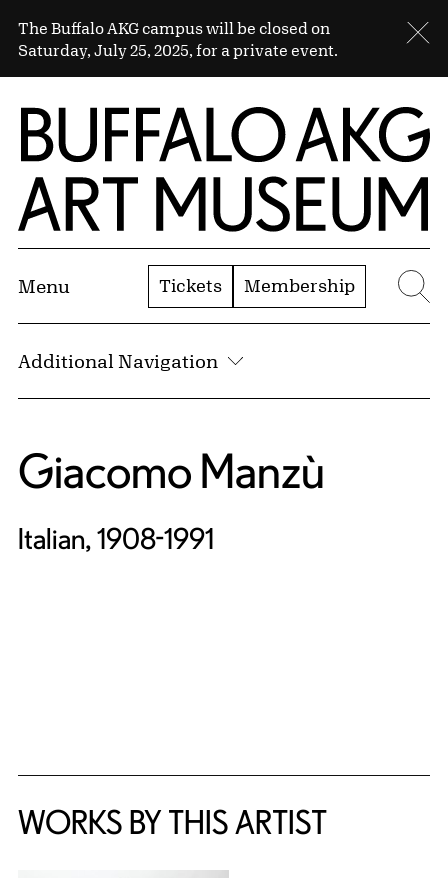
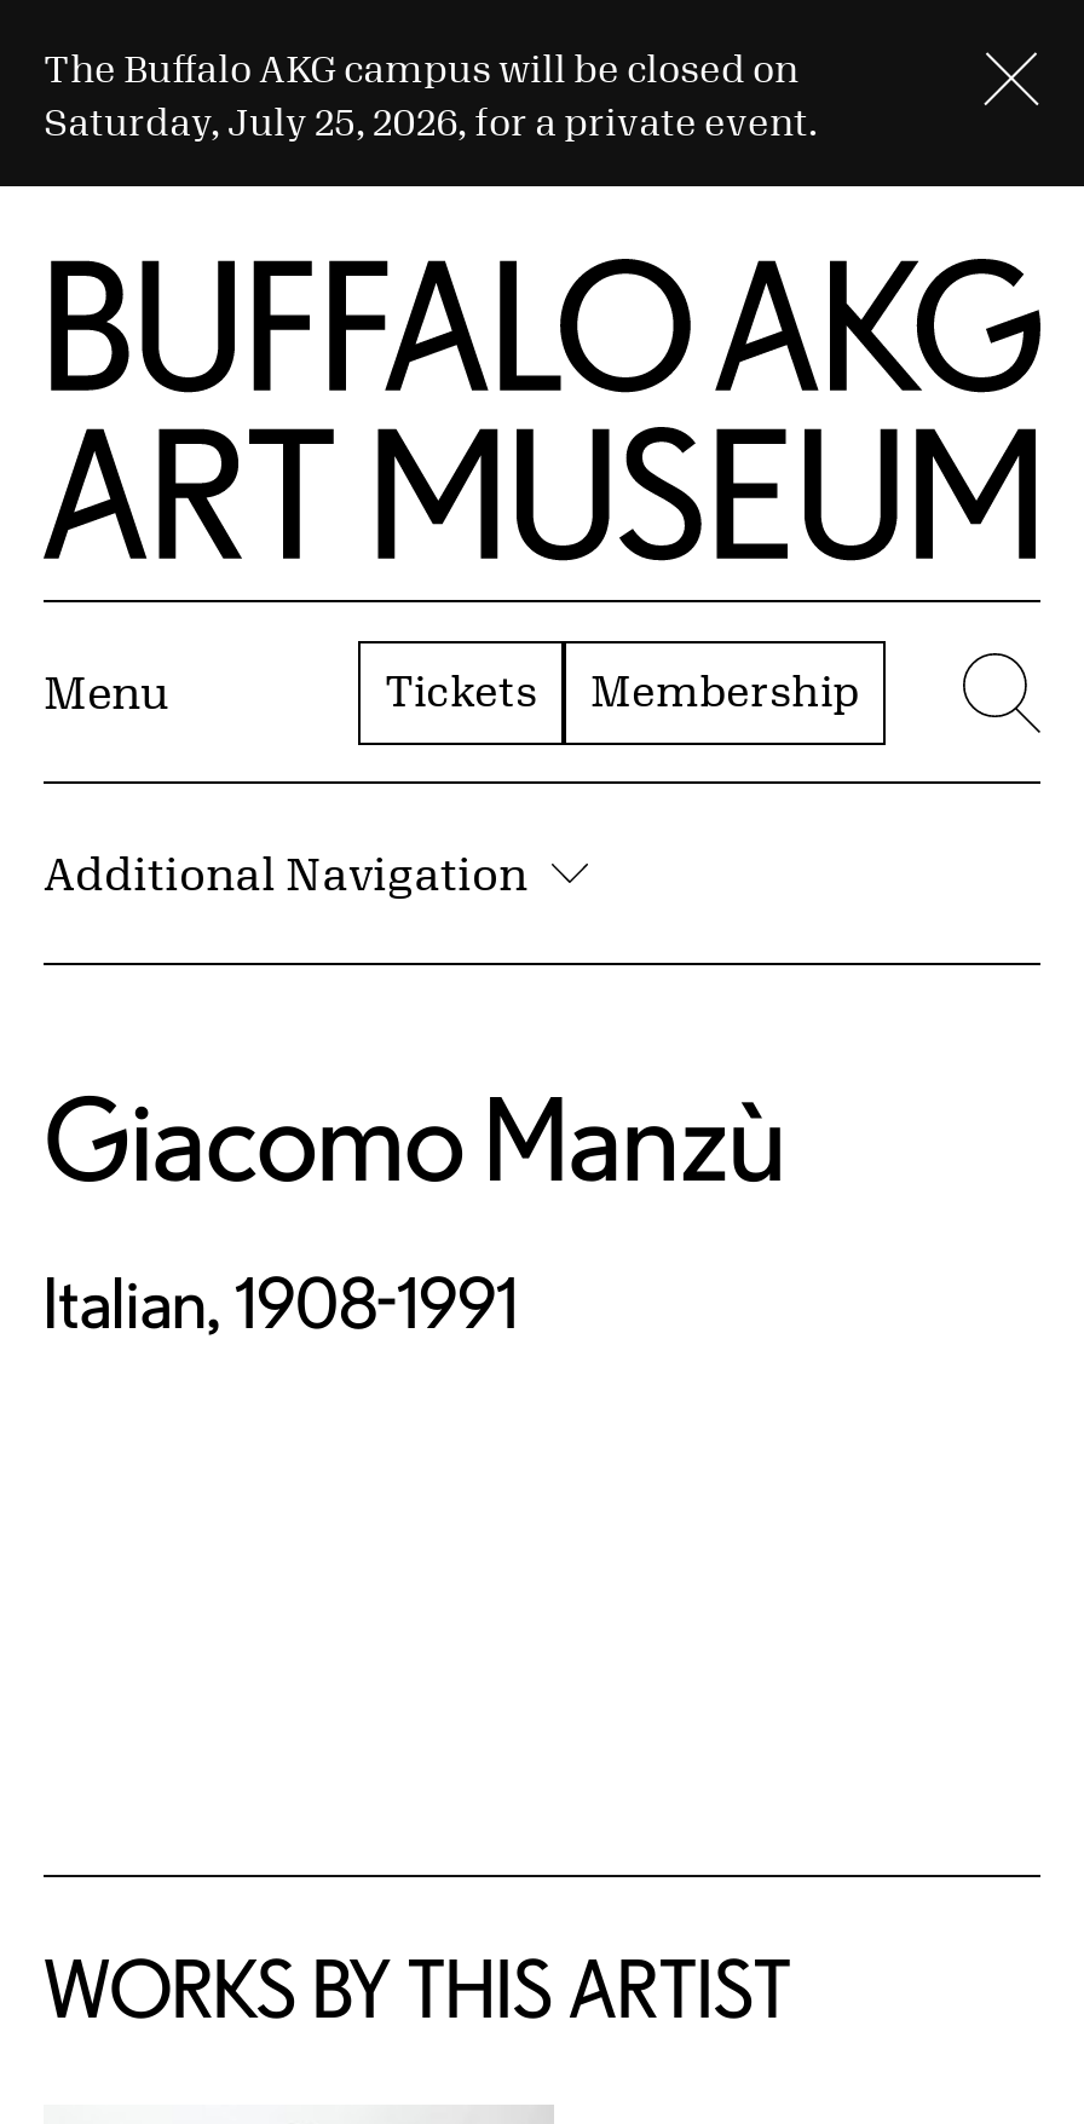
[18,41,338,59] Saturday, July 25, 2025, for a private event. -> [44,99,818,143] Saturday, July 25, 2026, for a private event.

